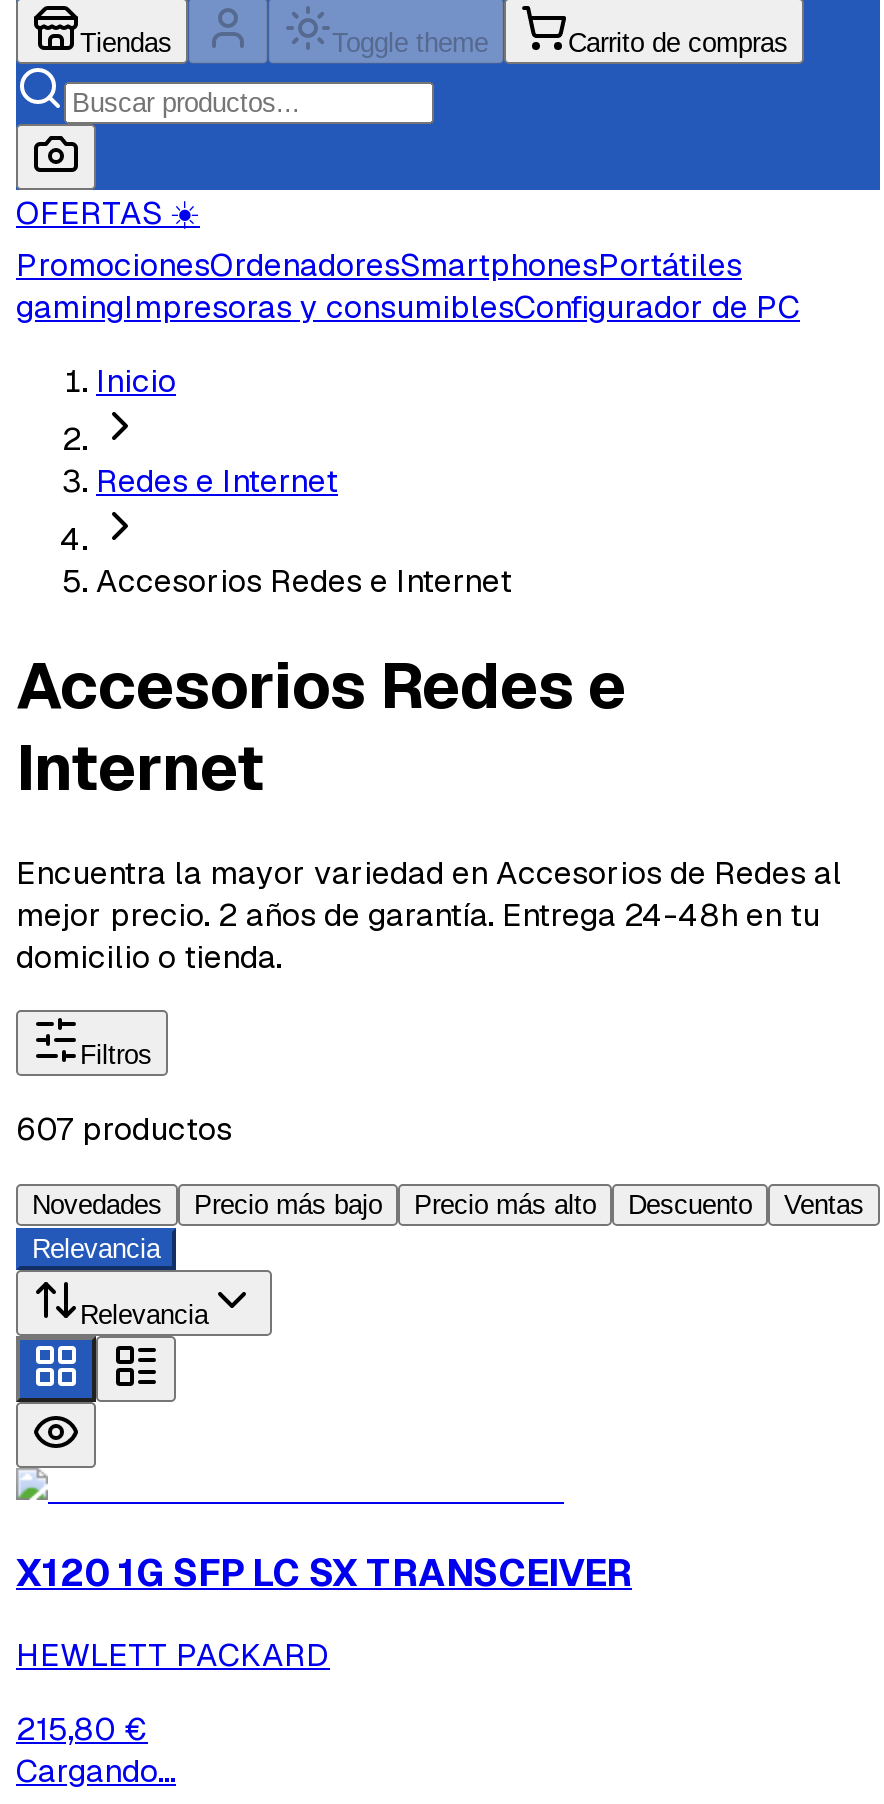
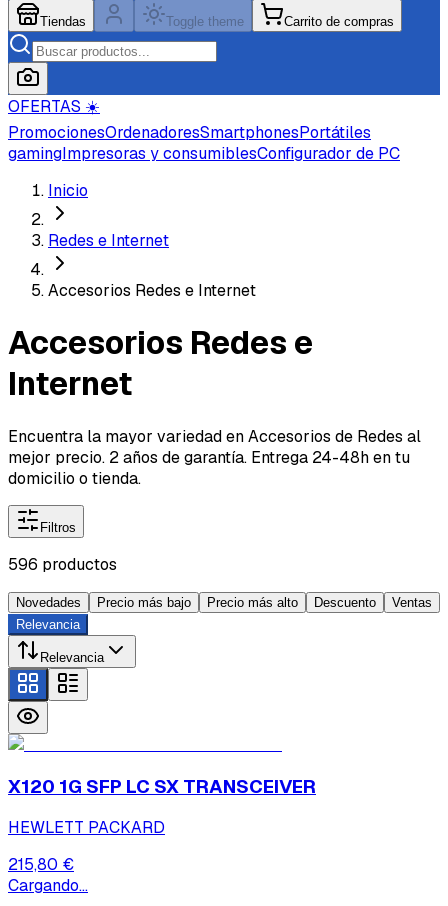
[16,1108,232,1150] 607 productos -> [8,554,117,575] 596 productos

